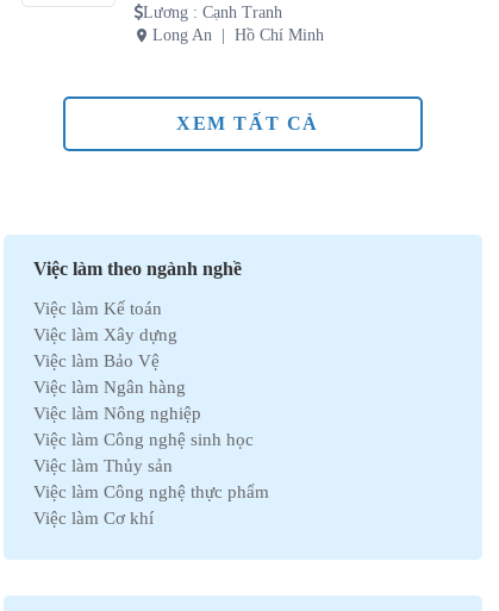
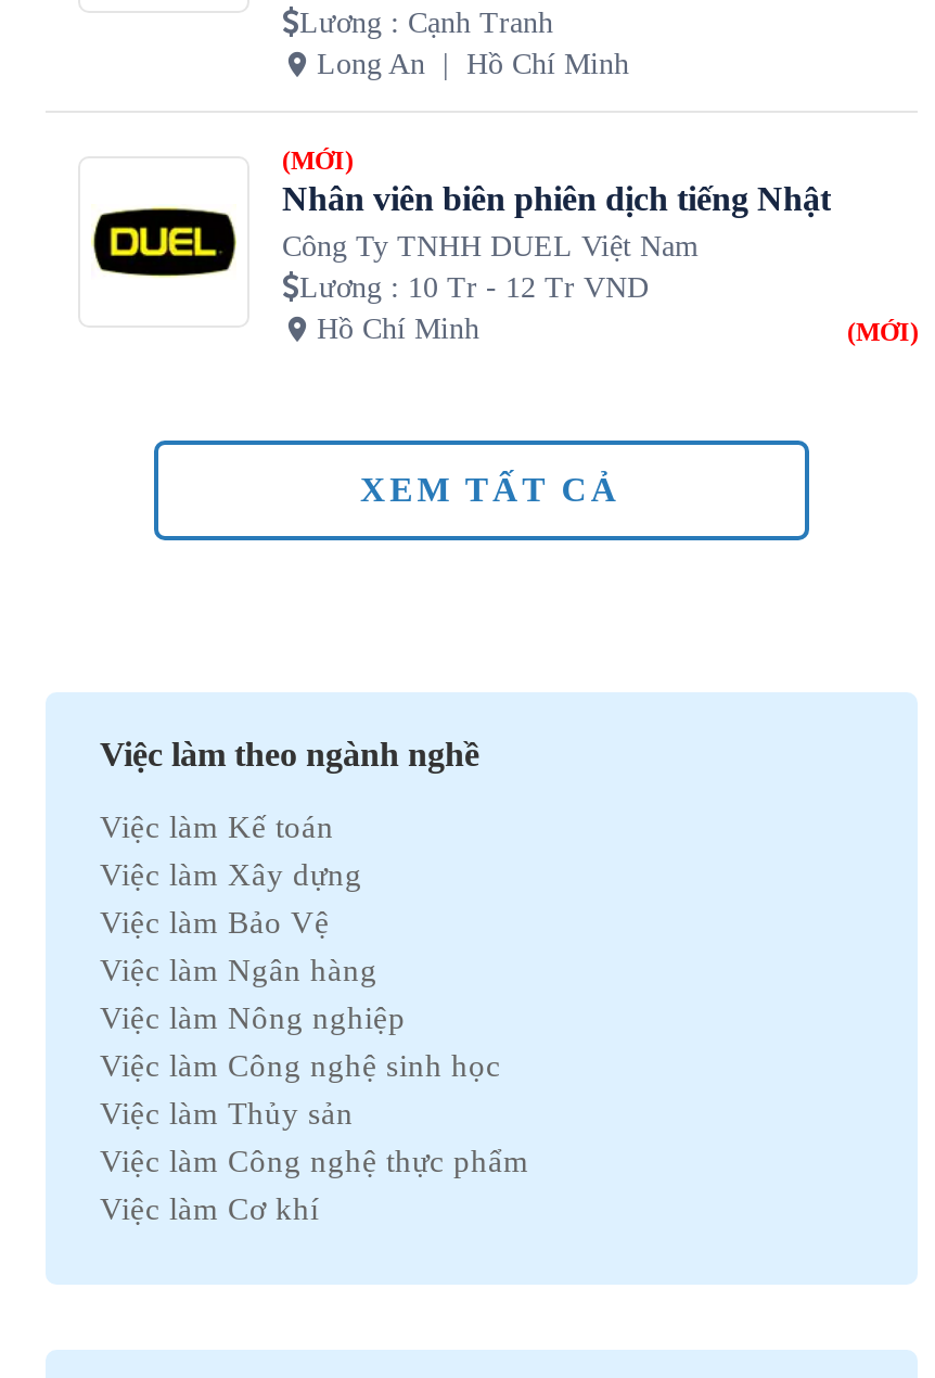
none -> [89,145,919,347] [image] | (MỚI) | Nhân viên biên phiên dịch tiếng Nhật | Công Ty TNHH DUEL Việt Nam | Lương: 10 Tr - 12 Tr VND | Hồ Chí Minh | (MỚI)

